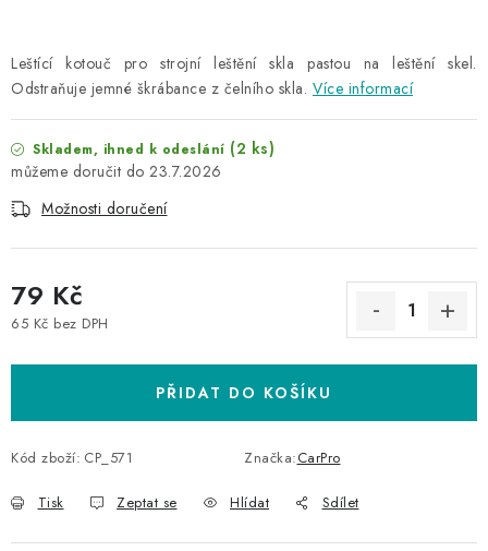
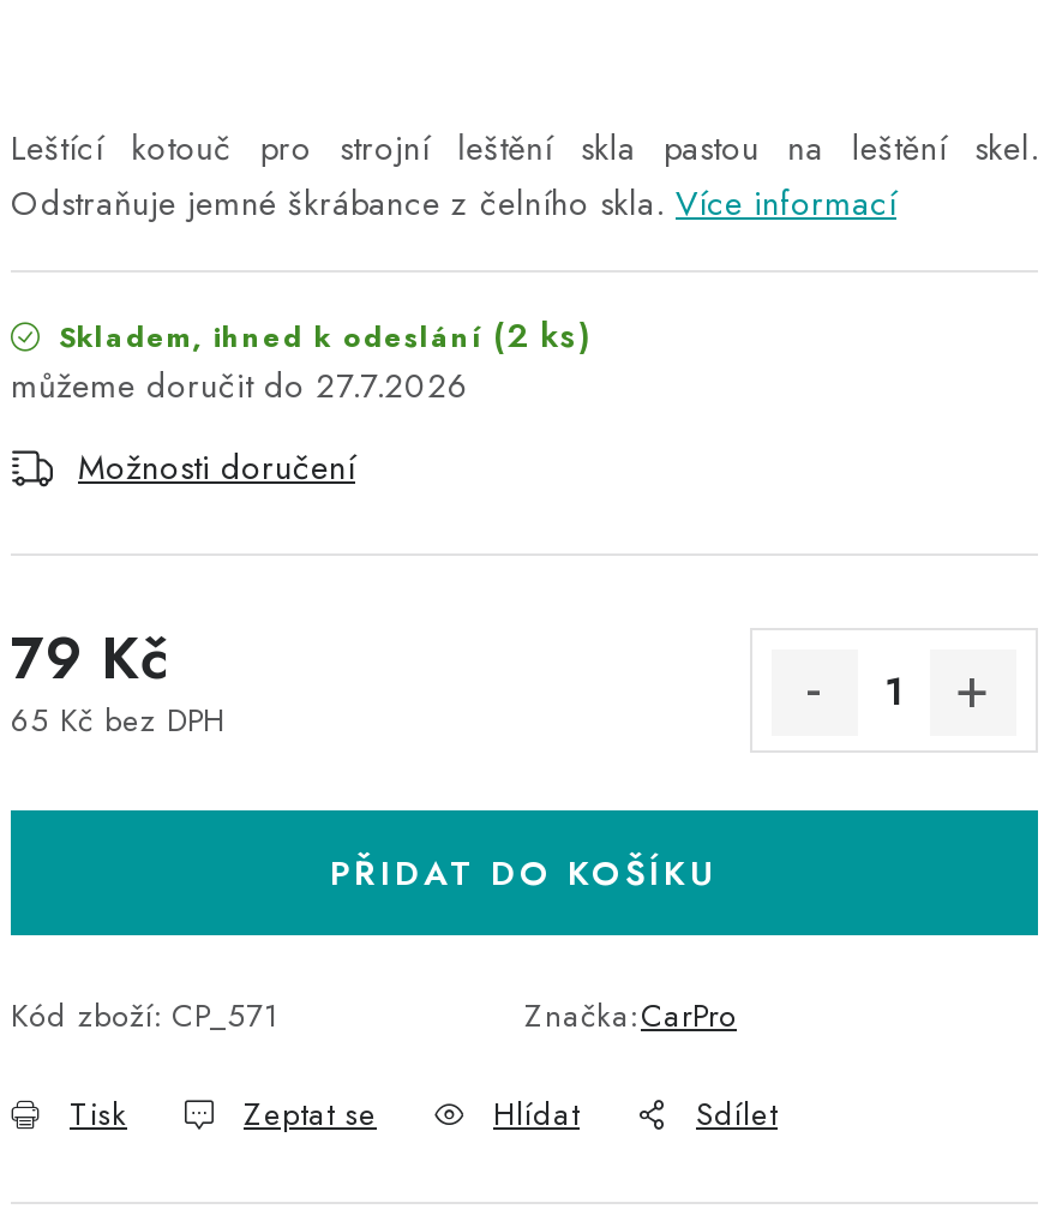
[149,160,222,182] 23.7.2026 -> [316,361,470,409] 27.7.2026

